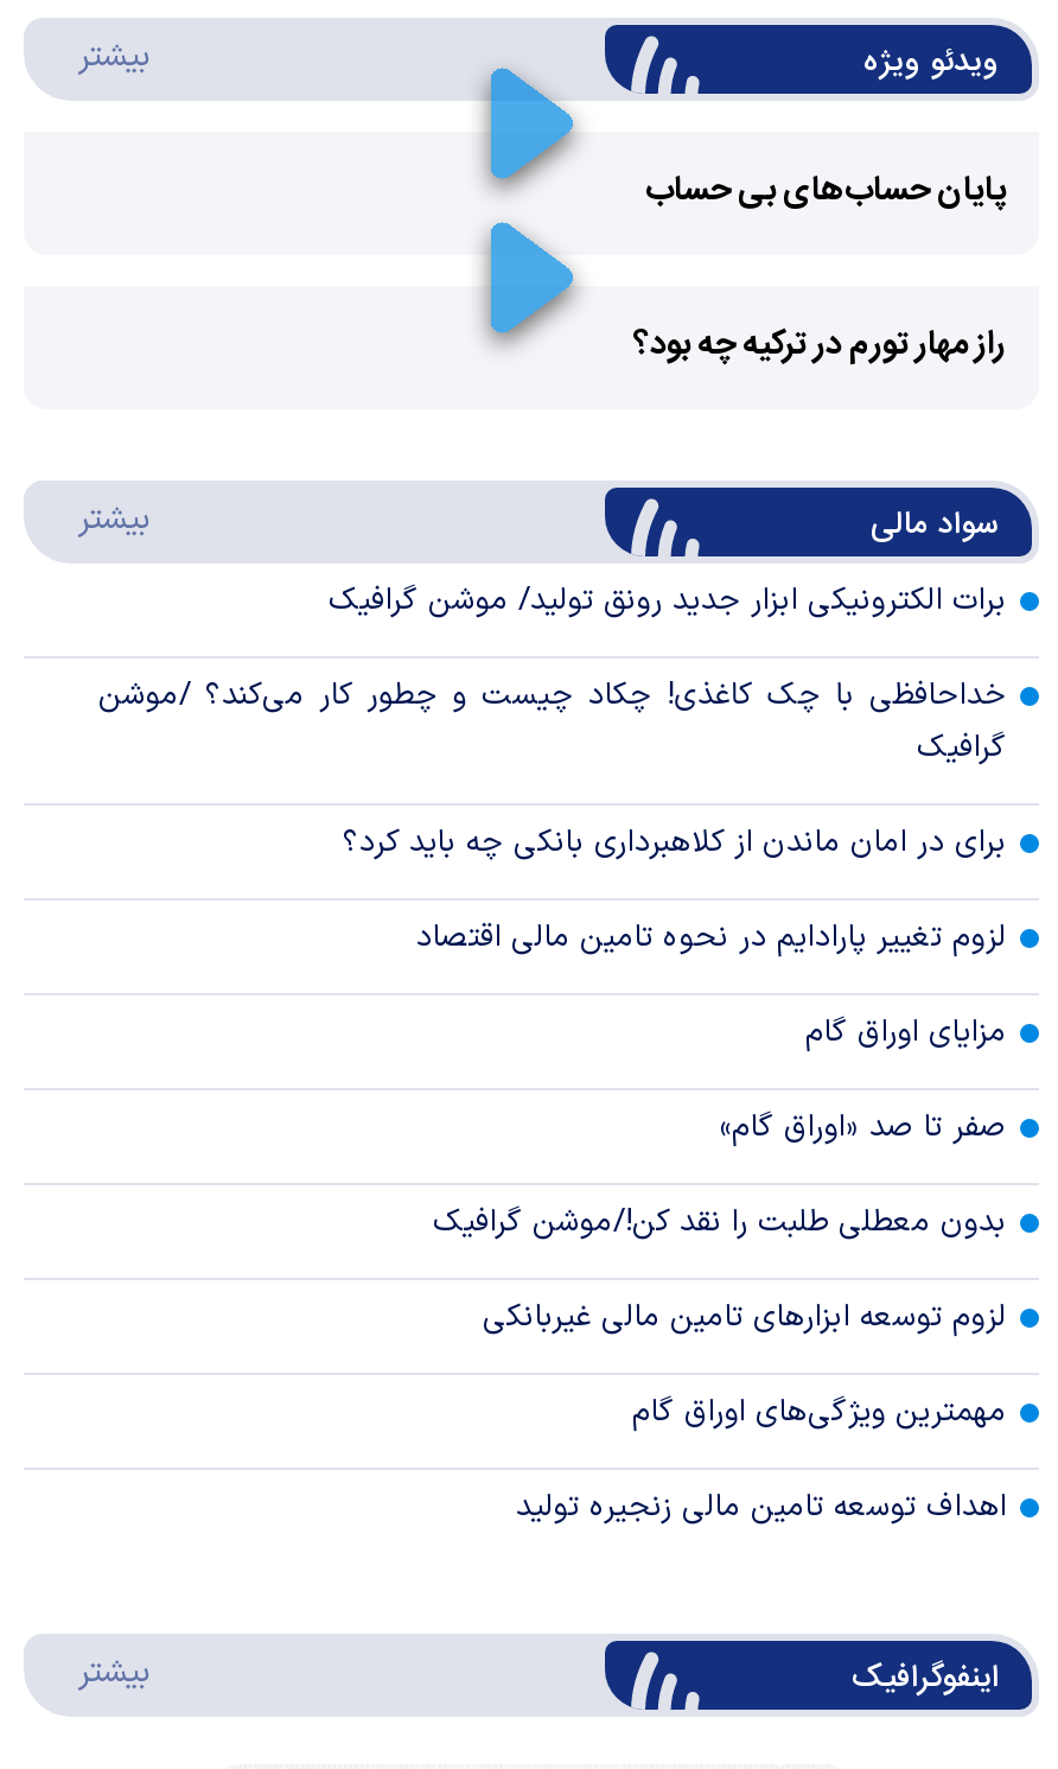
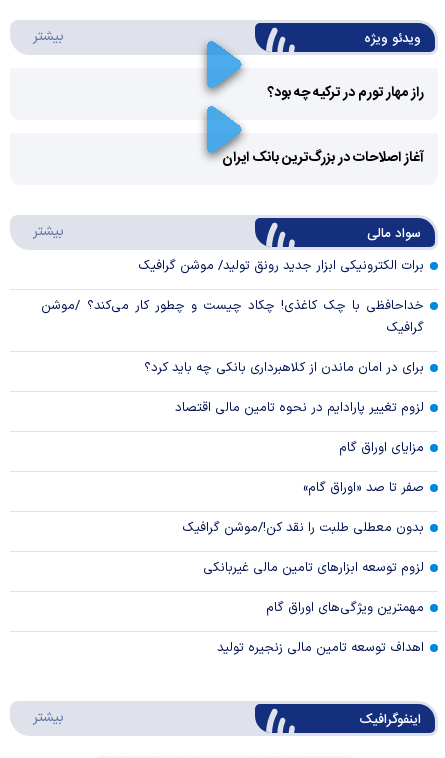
[645,163,1006,219] پایان حساب‌های بی حساب -> none
none -> [222,146,424,170] آغاز اصلاحات در بزرگ‌ترین بانک ایران
moved [633,317,1006,374] -> [267,81,424,105]: راز مهار تورم در ترکیه چه بود؟

